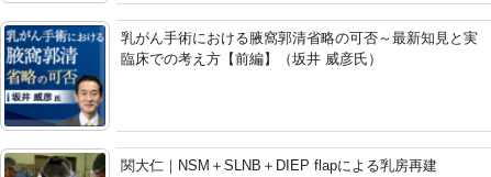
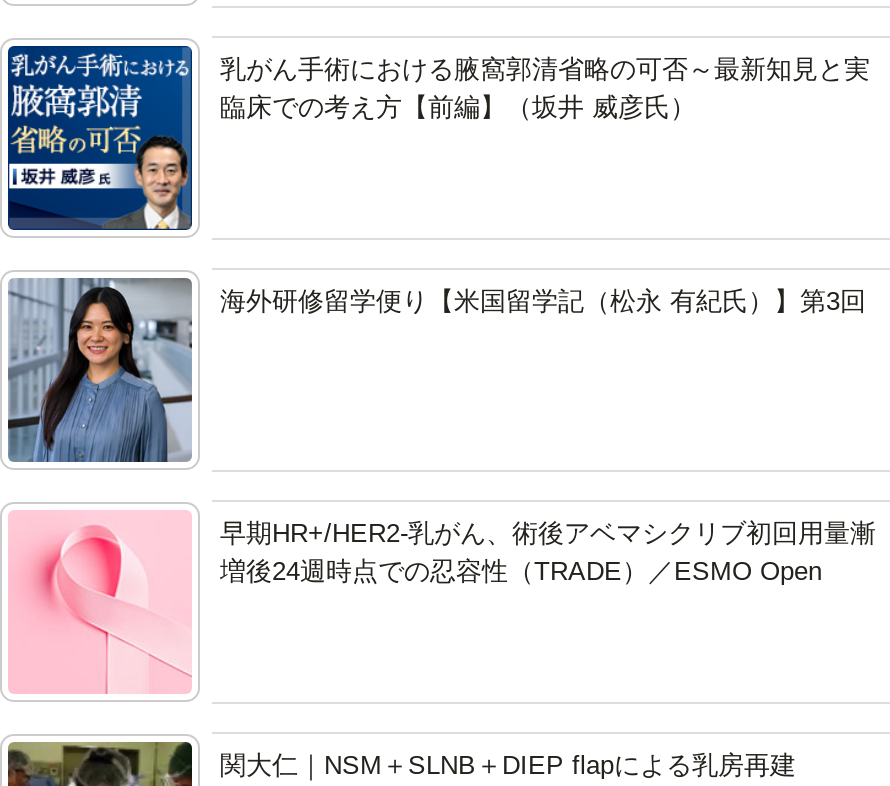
none -> [8,278,866,464] [image] | 海外研修留学便り【米国留学記（松永 有紀氏）】第3回
none -> [8,510,876,694] [image] | 早期HR+/HER2-乳がん、術後アベマシクリブ初回用量漸 | 増後24週時点での忍容性（TRADE）／ESMO Open

